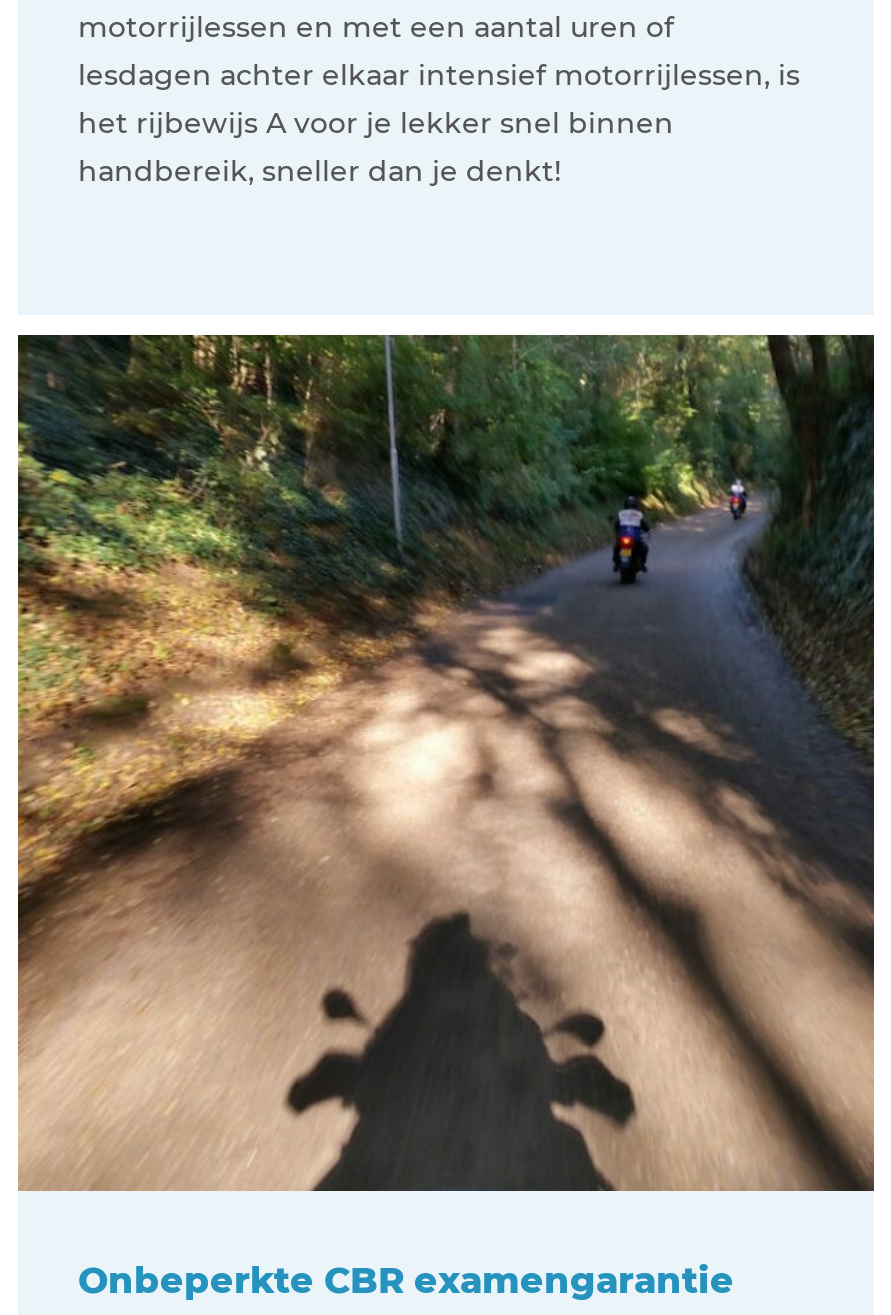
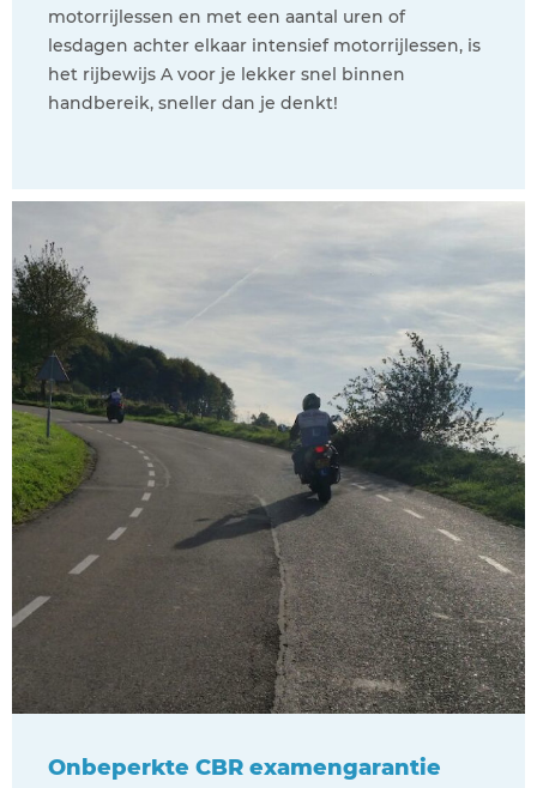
[16,333,876,1193] [image] -> [11,201,526,715] [image]

